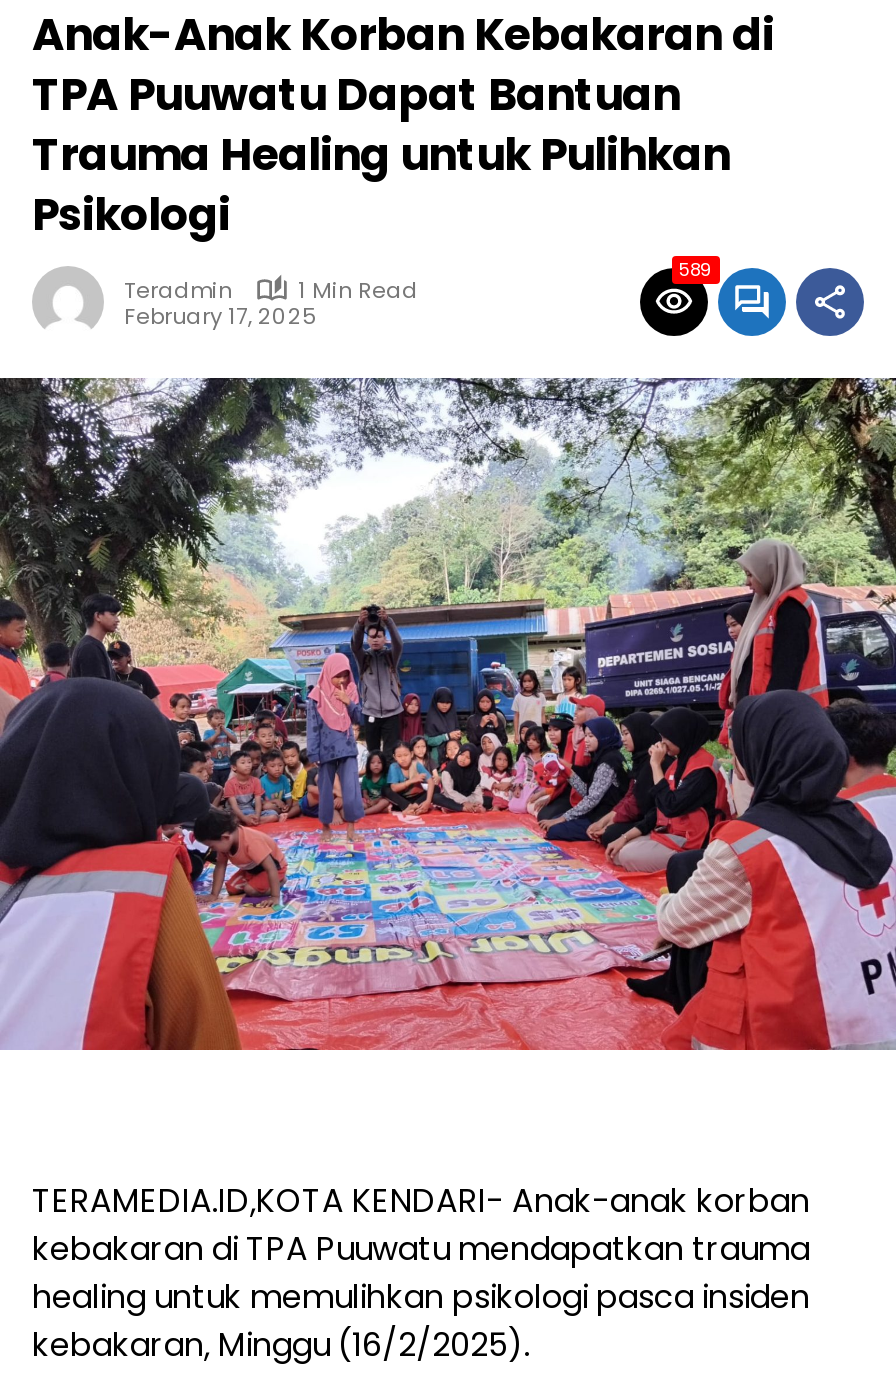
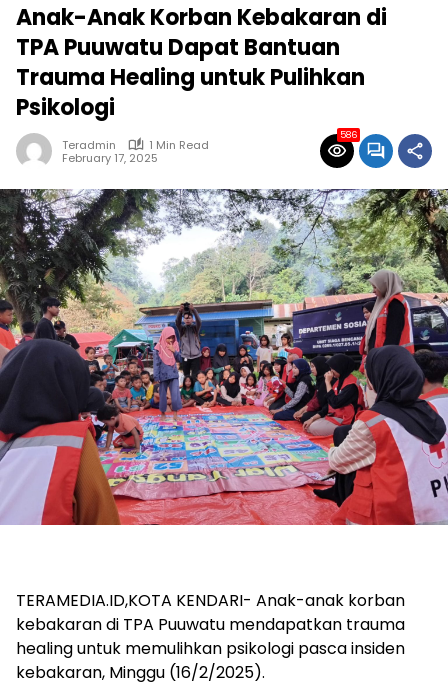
[678,258,714,282] 589 -> [340,129,357,141] 586

